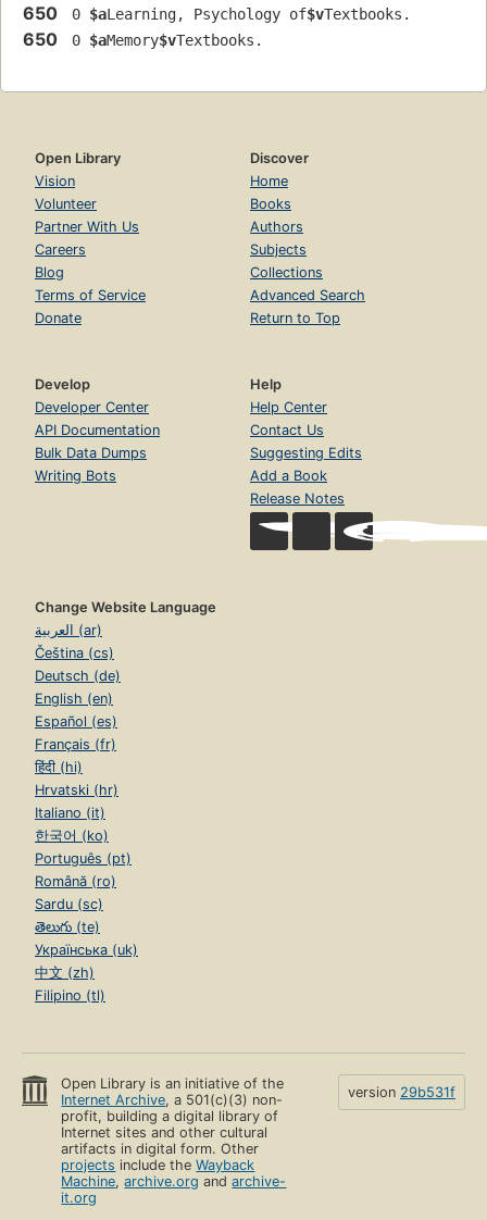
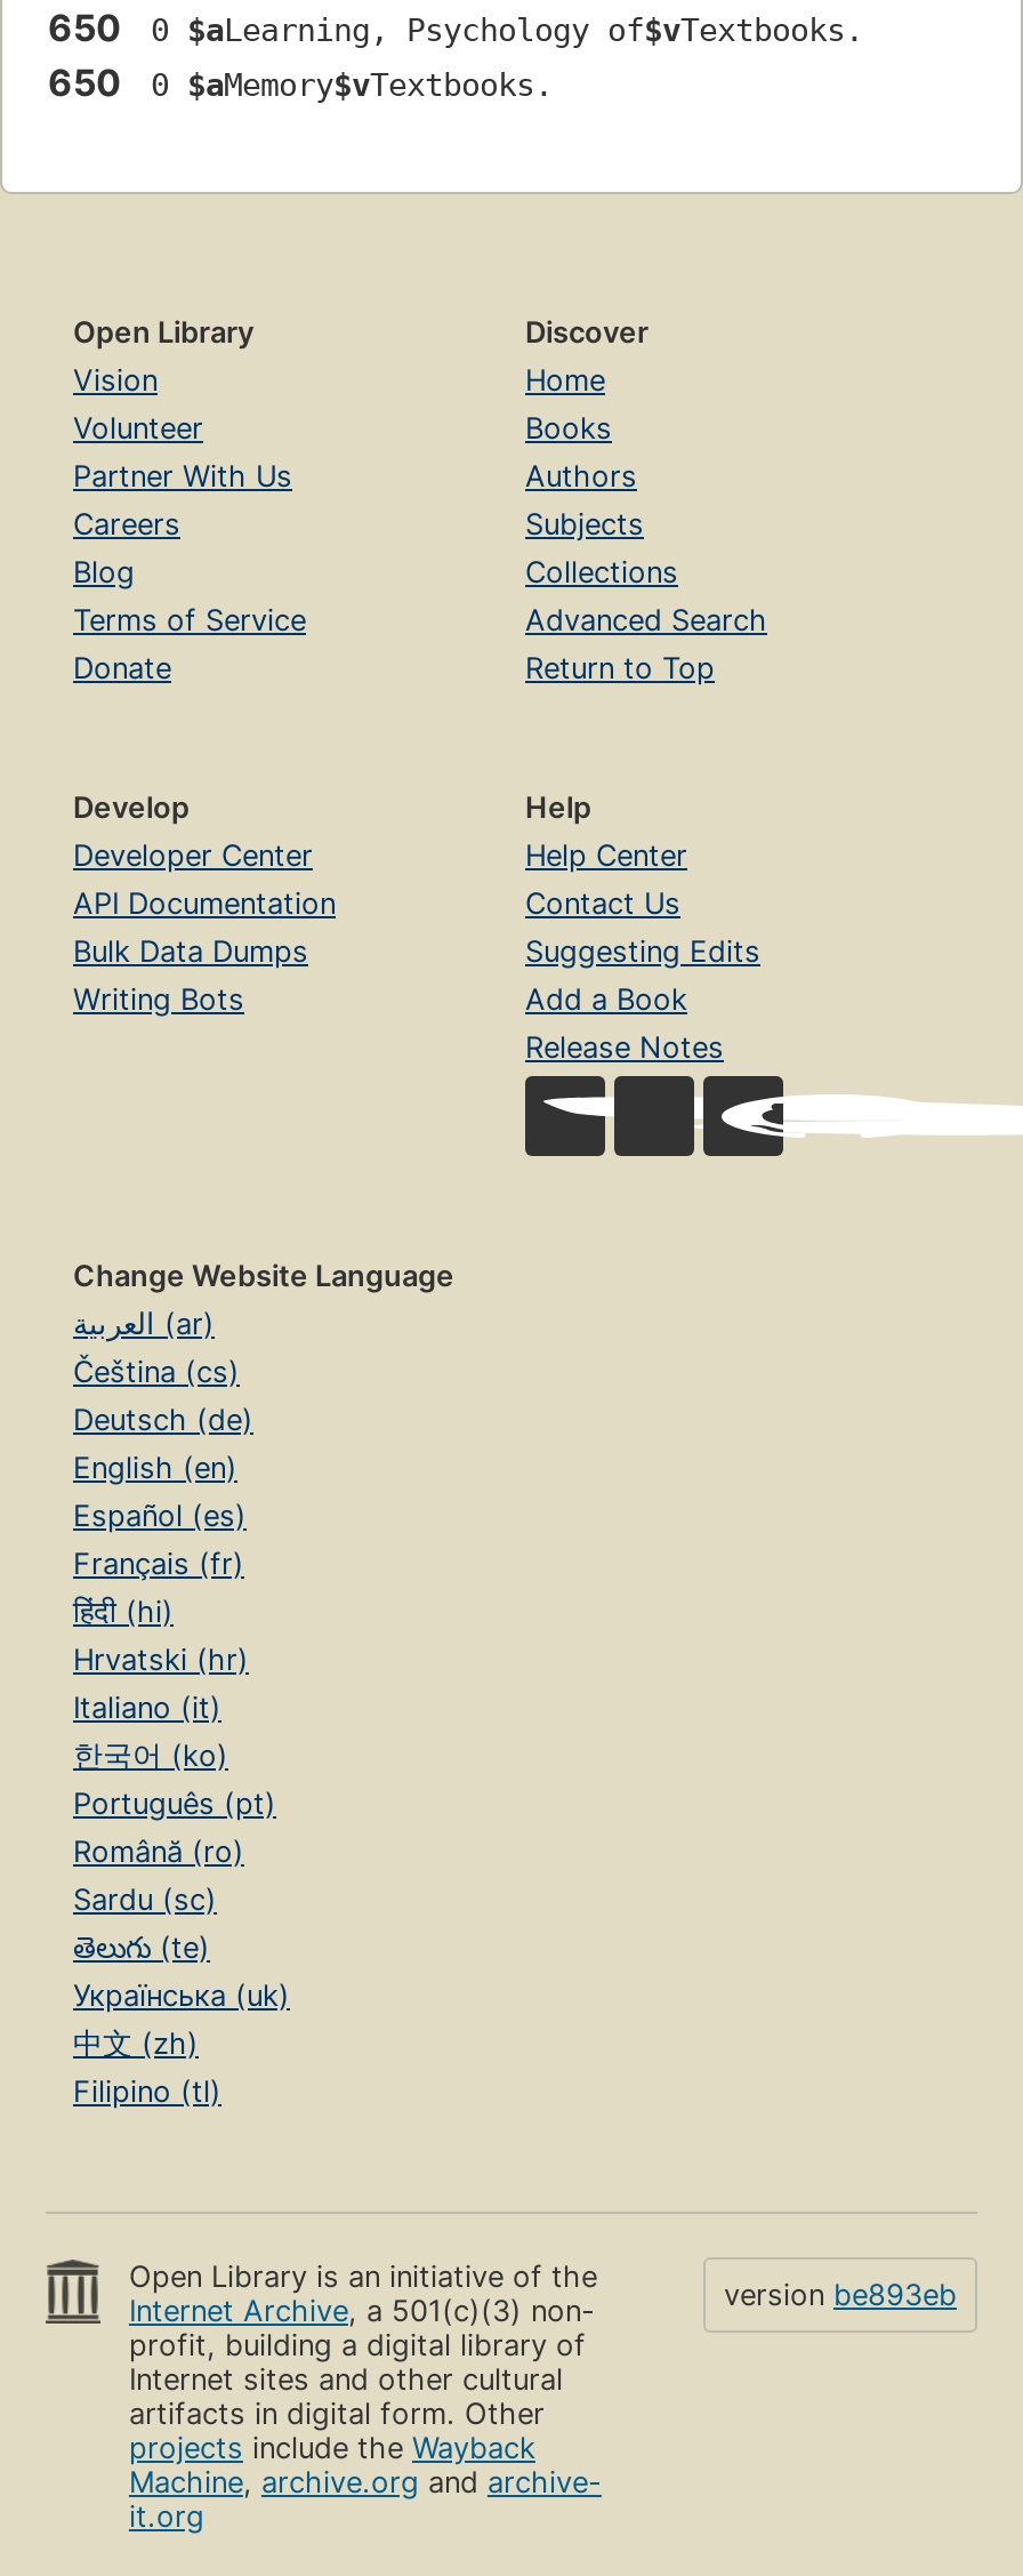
[348,1085,455,1101] version 29b531f -> [724,2279,957,2313] version be893eb

